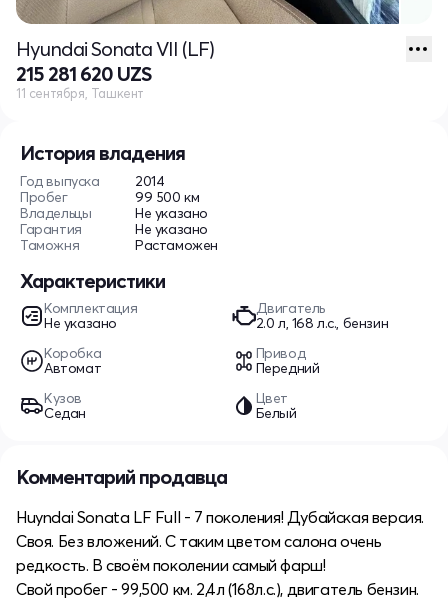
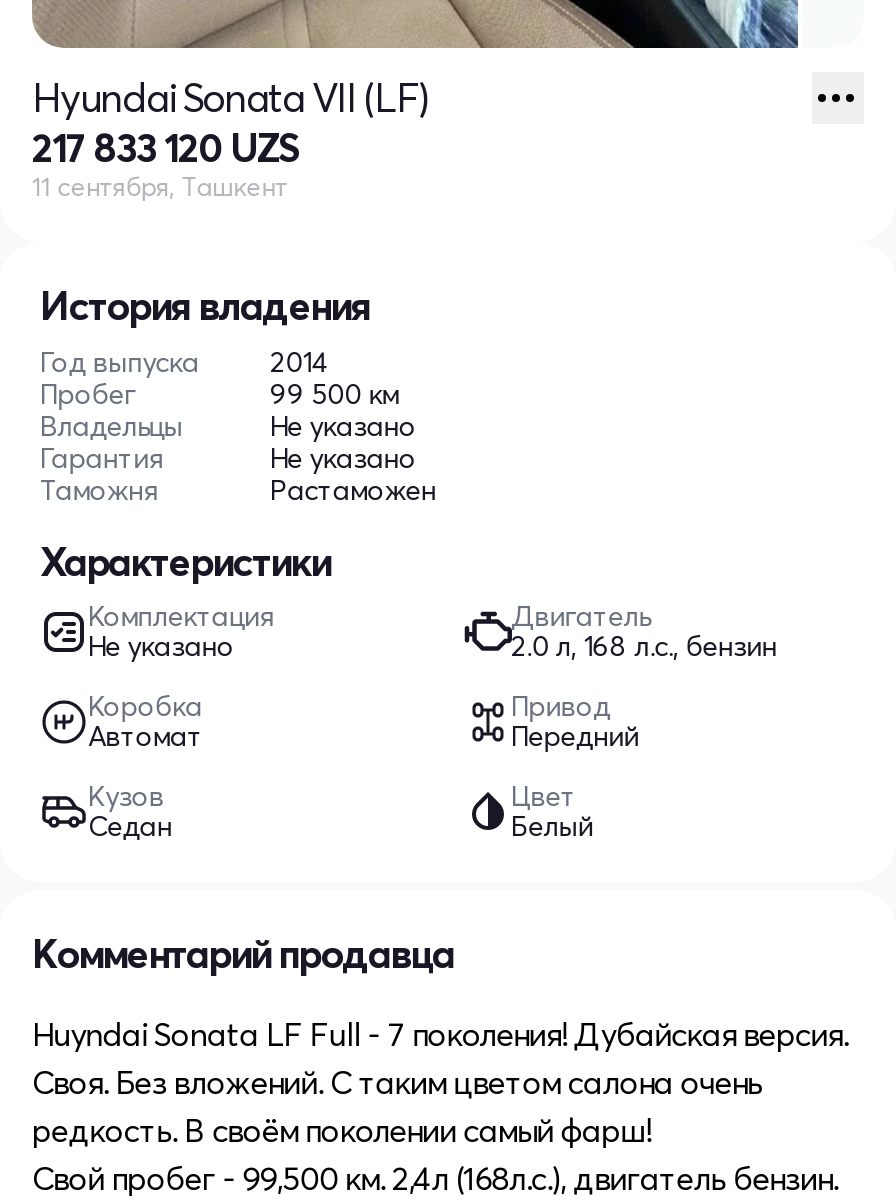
[16,61,151,86] 215 281 620 UZS -> [32,121,298,171] 217 833 120 UZS

